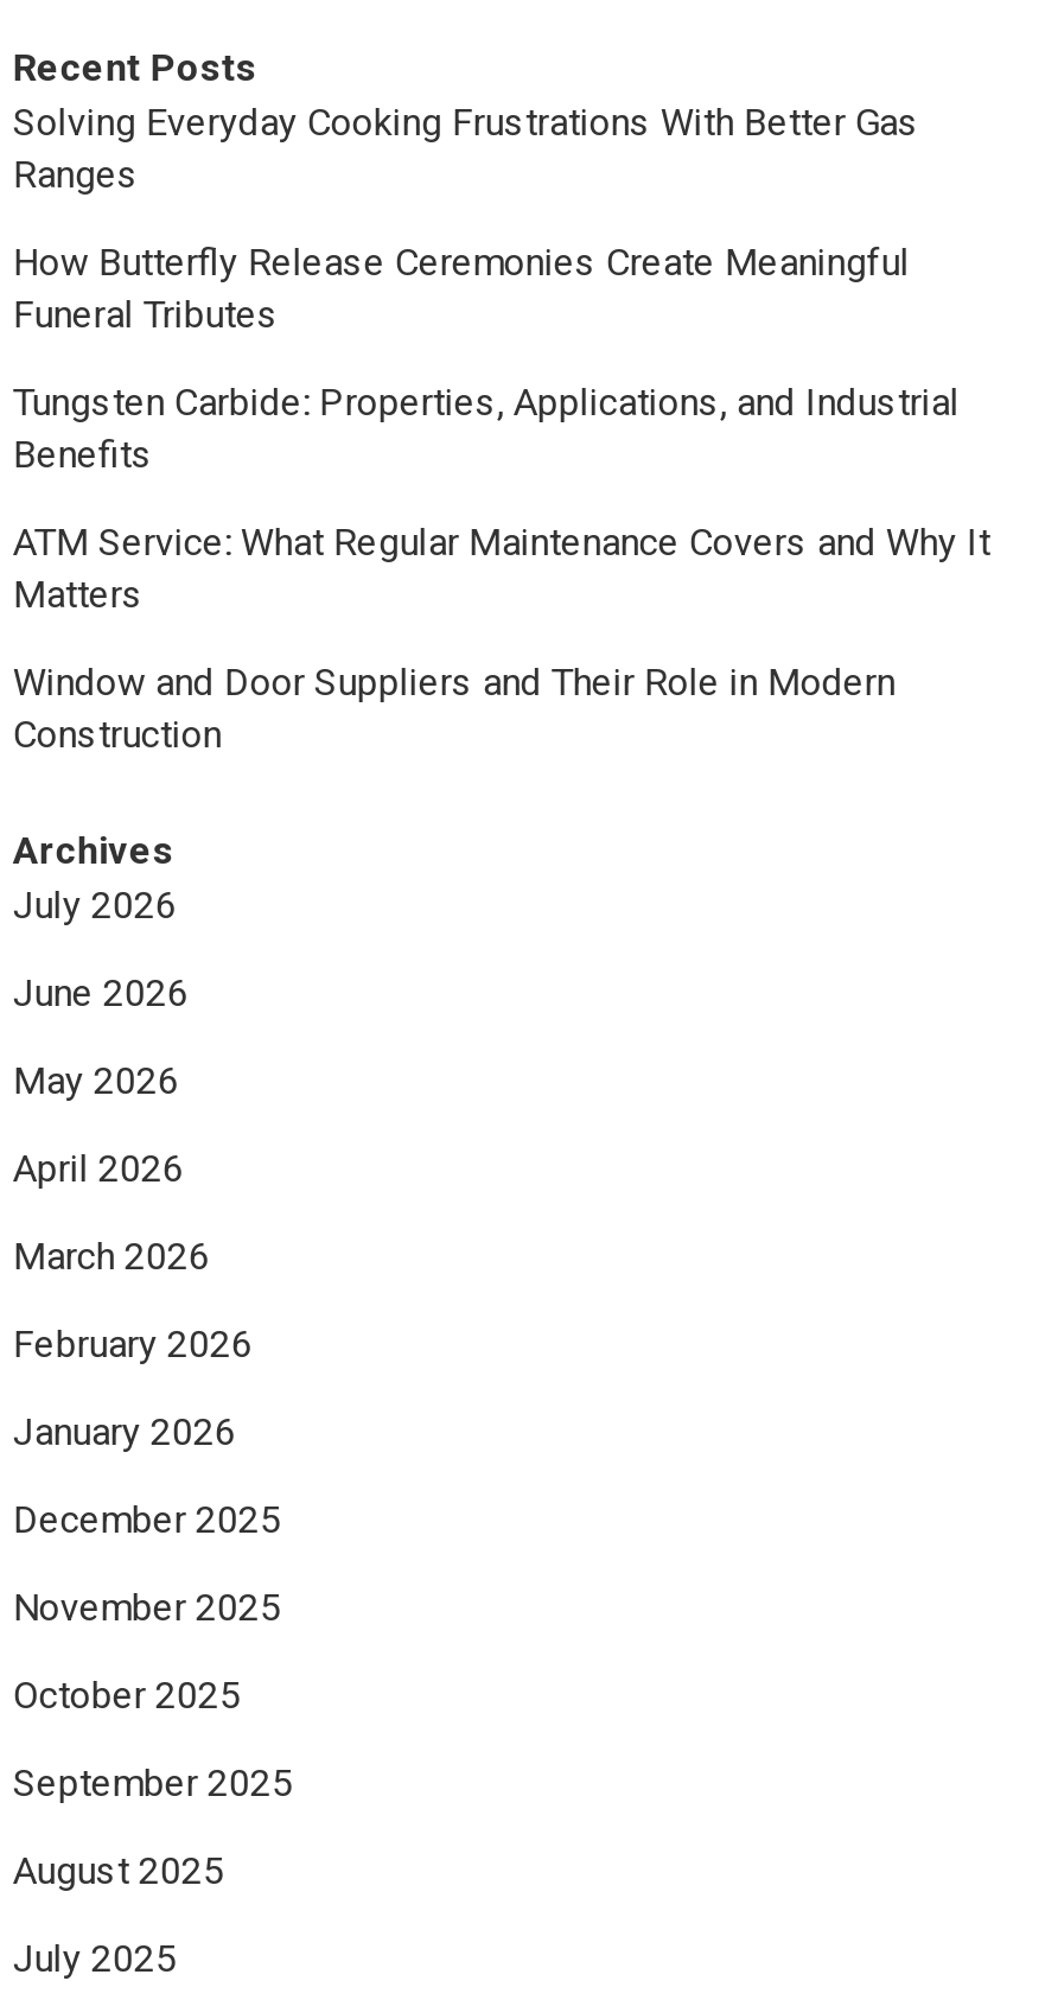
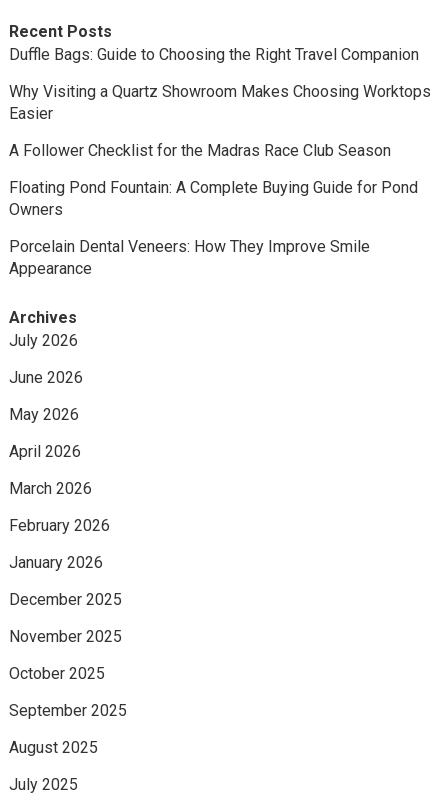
[13,100,919,197] Solving Everyday Cooking Frustrations With Better Gas | Ranges -> [9,45,419,64] Duffle Bags: Guide to Choosing the Right Travel Companion
[13,240,910,337] How Butterfly Release Ceremonies Create Meaningful | Funeral Tributes -> [9,82,431,123] Why Visiting a Quartz Showroom Makes Choosing Worktops | Easier
[13,380,959,477] Tungsten Carbide: Properties, Applications, and Industrial | Benefits -> [9,141,391,160] A Follower Checklist for the Madras Race Club Season
[13,520,990,617] ATM Service: What Regular Maintenance Covers and Why It | Matters -> [9,178,418,219] Floating Pond Fountain: A Complete Buying Guide for Pond | Owners
[13,660,895,757] Window and Door Suppliers and Their Role in Modern | Construction -> [9,237,370,278] Porcelain Dental Veneers: How They Improve Smile | Appearance

